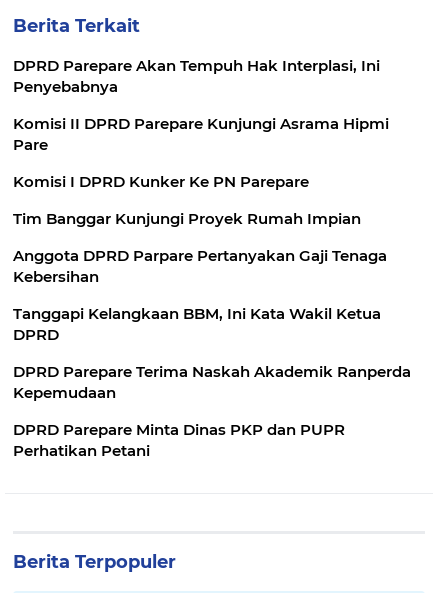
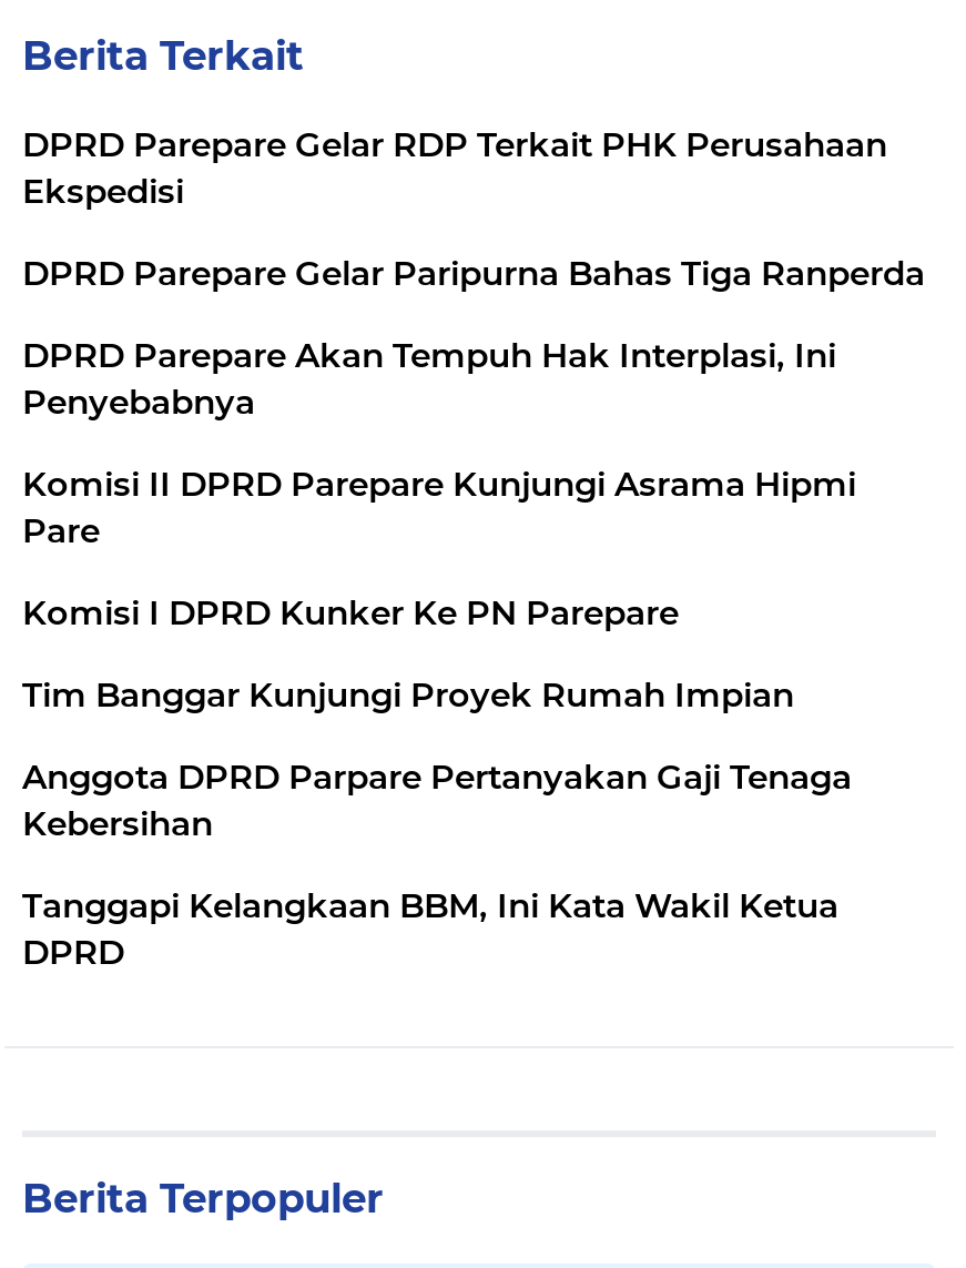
none -> [22,123,925,294] DPRD Parepare Gelar RDP Terkait PHK Perusahaan | Ekspedisi | DPRD Parepare Gelar Paripurna Bahas Tiga Ranperda
moved [13,56,389,344] -> [22,333,856,972]: DPRD Parepare Akan Tempuh Hak Interplasi, Ini | Penyebabnya | Komisi II DPRD Parepare Kunjungi Asrama Hipmi | ... | Tanggapi Kelangkaan BBM, Ini Kata Wakil Ketua | DPRD
[13,362,411,460] DPRD Parepare Terima Naskah Akademik Ranperda | Kepemudaan | DPRD Parepare Minta Dinas PKP dan PUPR | Perhatikan Petani -> none

